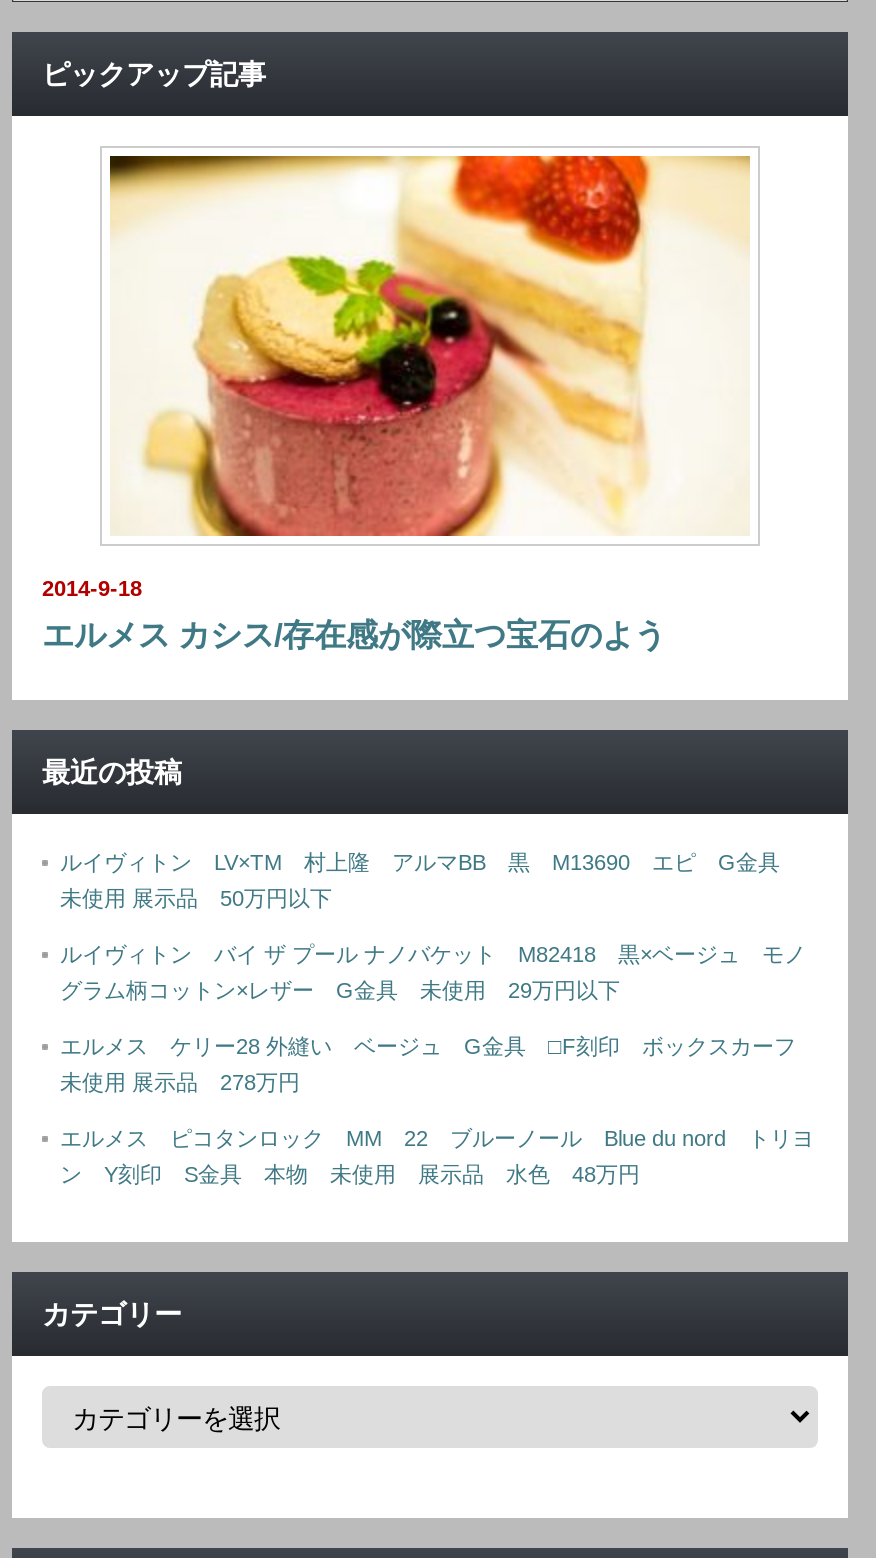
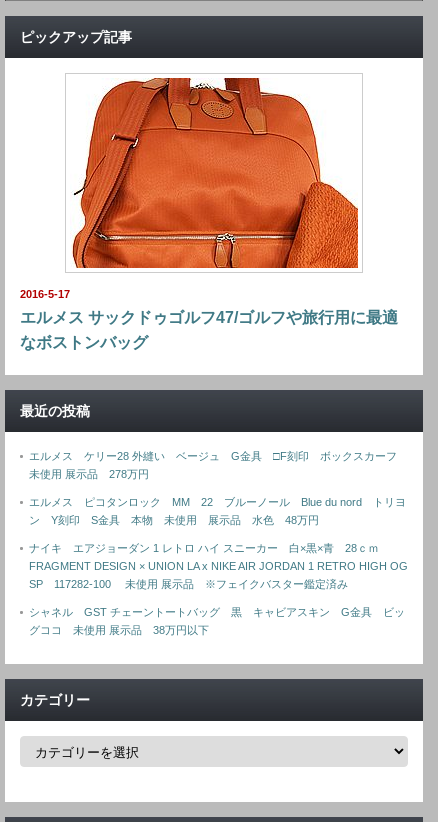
[42,154,752,652] [image] | 2014-9-18 | エルメス カシス/存在感が際立つ宝石のよう -> [20,77,398,351] [image] | 2016-5-17 | エルメス サックドゥゴルフ47/ゴルフや旅行用に最適 | なボストンバッグ
[60,850,806,1002] ルイヴィトン LV×TM 村上隆 アルマBB 黒 M13690 エピ G金具 | 未使用 展示品 50万円以下 | ルイヴィトン バイ ザ プール ナノバケット M82418 黒×ベージュ モノ | グラム柄コットン×レザー G金具 未使用 29万円以下 -> none
moved [60,1070,814,1186] -> [29,468,406,526]: 未使用 展示品 278万円 | エルメス ピコタンロック MM 22 ブルーノール Blue du nord トリヨ | ン Y刻印 S金具 本物 未使用 展示品 水色 48万円
none -> [29,542,408,636] ナイキ エアジョーダン 1 レトロ ハイ スニーカー 白×黒×青 28ｃｍ | FRAGMENT DESIGN × UNION LA x NIKE AIR JORDAN 1 RETRO HIGH OG | SP 117282-100 未使用 展示品 ※フェイクバスター鑑定済み | シャネル GST チェーントートバッグ 黒 キャビアスキン G金具 ビッ | グココ 未使用 展示品 38万円以下

